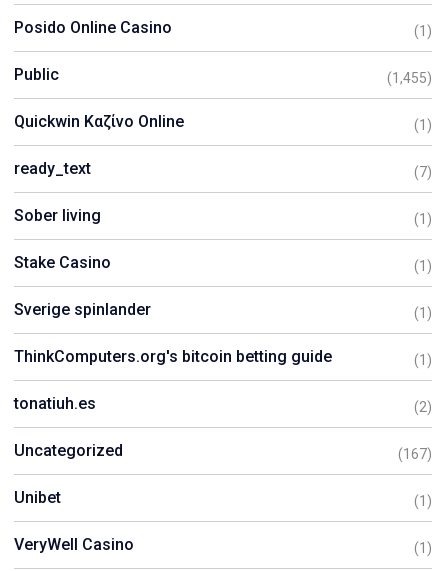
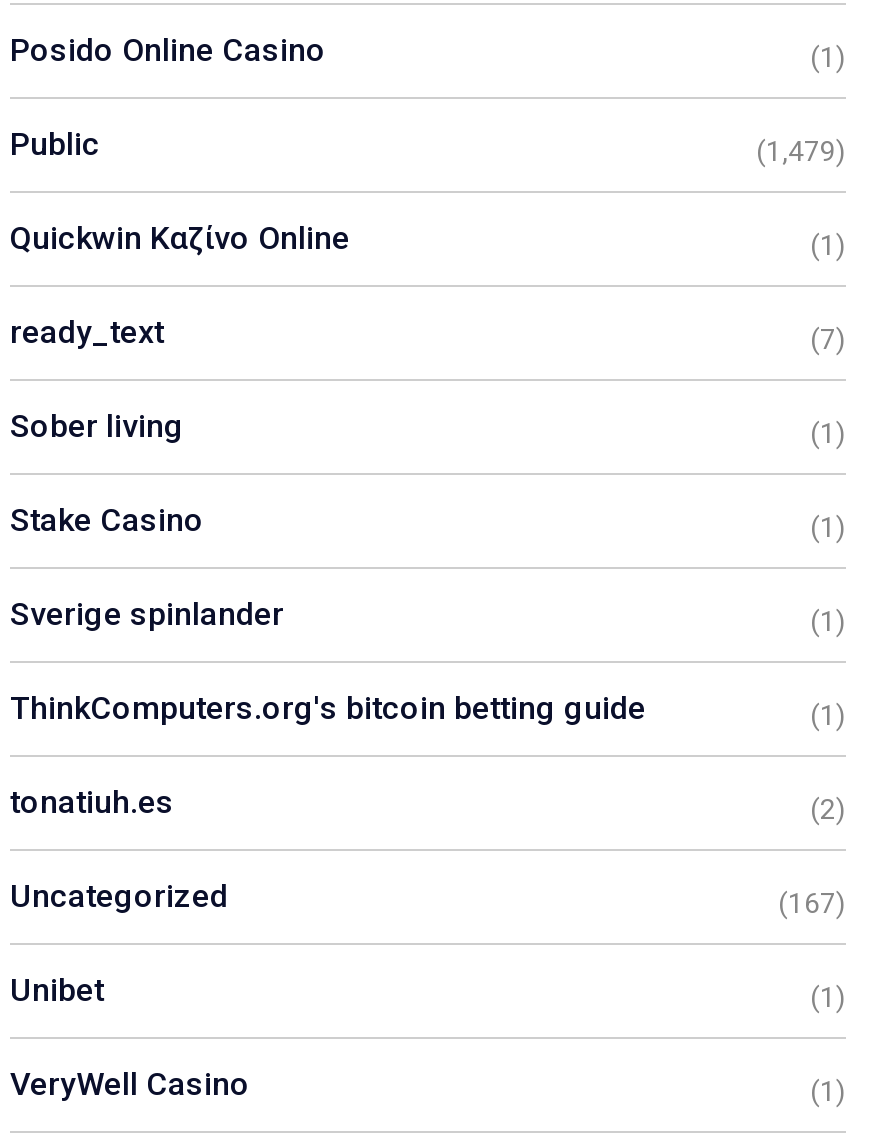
[387,70,432,86] (1,455) -> [756,134,846,166] (1,479)

